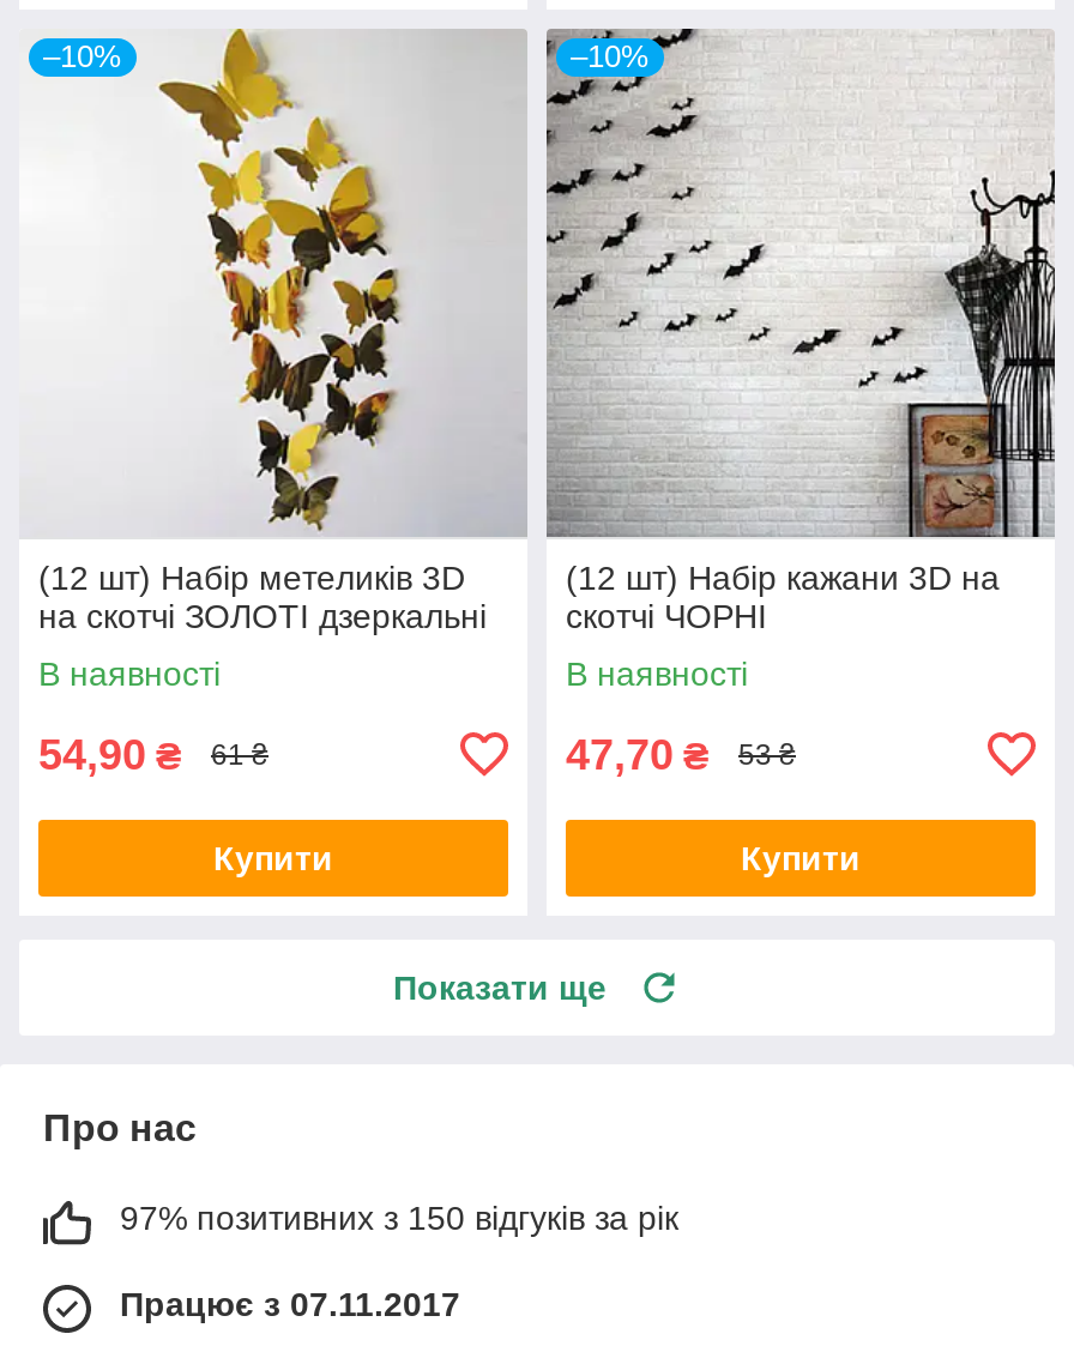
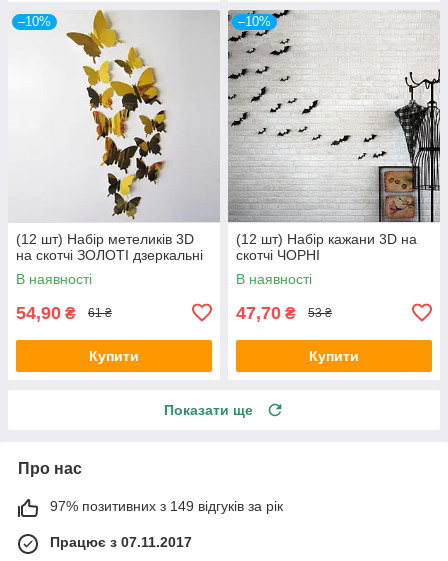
[120,1197,678,1236] 97% позитивних з 150 відгуків за рік -> [50,497,283,513] 97% позитивних з 149 відгуків за рік

